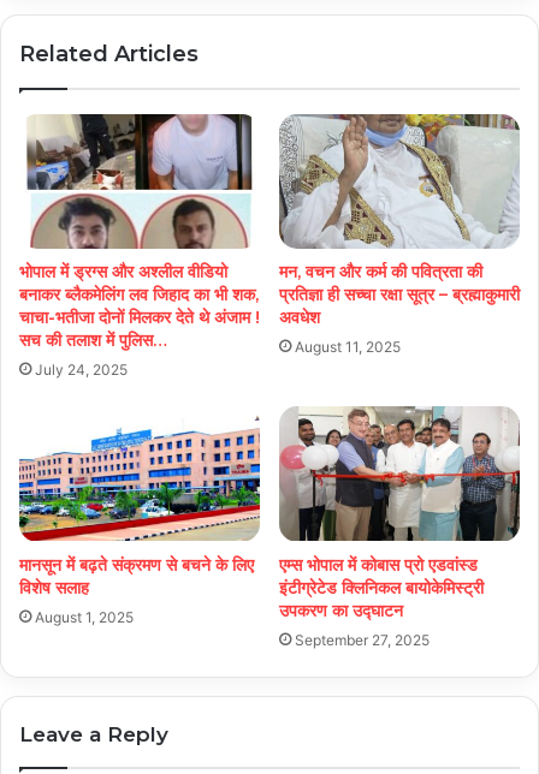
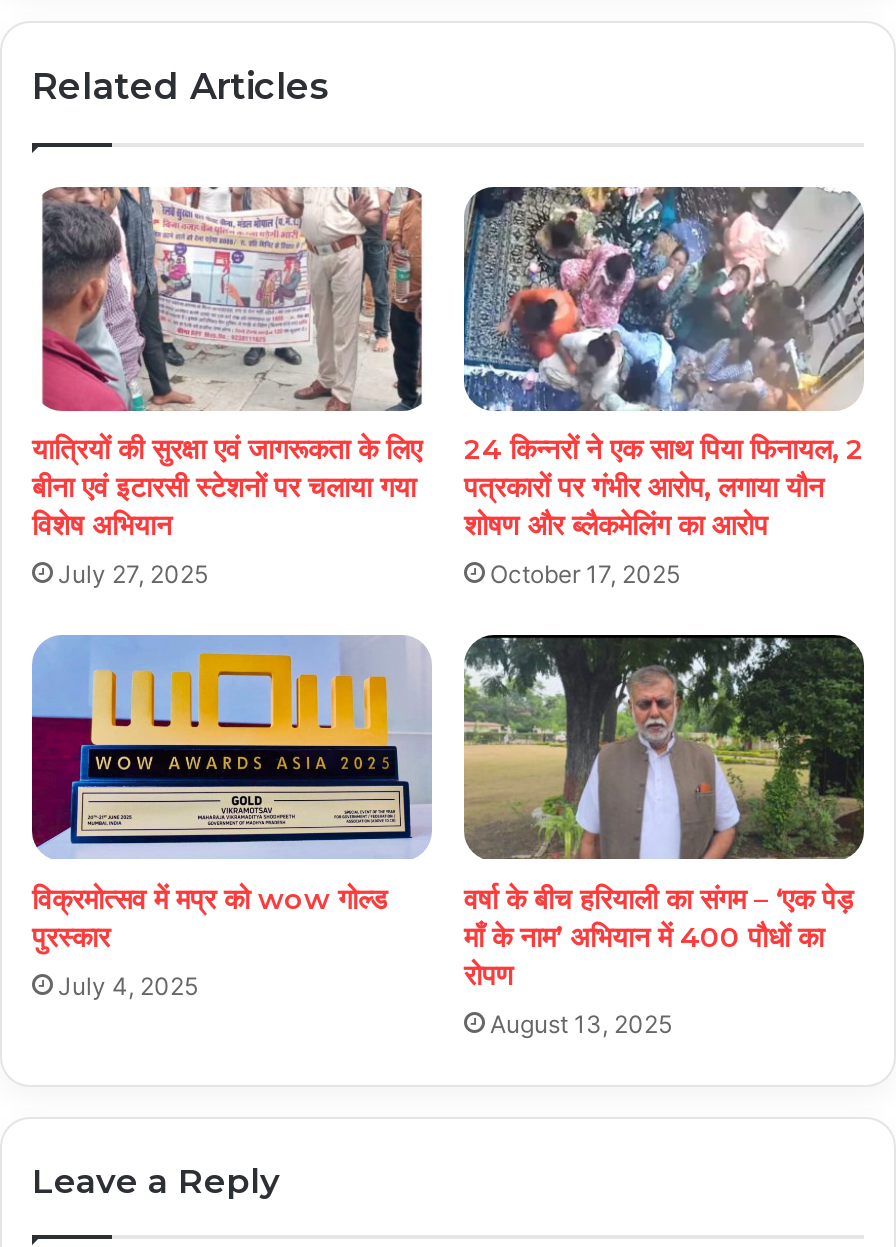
[19,113,260,379] [image] | भोपाल में ड्रग्स और अश्लील वीडियो | बनाकर ब्लैकमेलिंग लव जिहाद का भी शक, | चाचा-भतीजा दोनों मिलकर देते थे अंजाम ! | सच की तलाश में पुलिस… | July 24, 2025 -> [32,185,424,590] [image] | यात्रियों की सुरक्षा एवं जागरूकता के लिए | बीना एवं इटारसी स्टेशनों पर चलाया गया | विशेष अभियान | July 27, 2025
[279,113,520,356] [image] | मन, वचन और कर्म की पवित्रता की | प्रतिज्ञा ही सच्चा रक्षा सूत्र – ब्रह्माकुमारी | अवधेश | August 11, 2025 -> [464,185,864,590] [image] | 24 किन्नरों ने एक साथ पिया फिनायल, 2 | पत्रकारों पर गंभीर आरोप, लगाया यौन | शोषण और ब्लैकमेलिंग का आरोप | October 17, 2025
[18,406,261,627] [image] | मानसून में बढ़ते संक्रमण से बचने के लिए | विशेष सलाह | August 1, 2025 -> [30,633,432,1000] [image] | विक्रमोत्सव में मप्र को wow गोल्ड | पुरस्कार | July 4, 2025
[279,405,521,649] [image] | एम्स भोपाल में कोबास प्रो एडवांस्ड | इंटीग्रेटेड क्लिनिकल बायोकेमिस्ट्री | उपकरण का उद्घाटन | September 27, 2025 -> [464,633,864,1040] [image] | वर्षा के बीच हरियाली का संगम – ‘एक पेड़ | माँ के नाम’ अभियान में 400 पौधों का | रोपण | August 13, 2025

